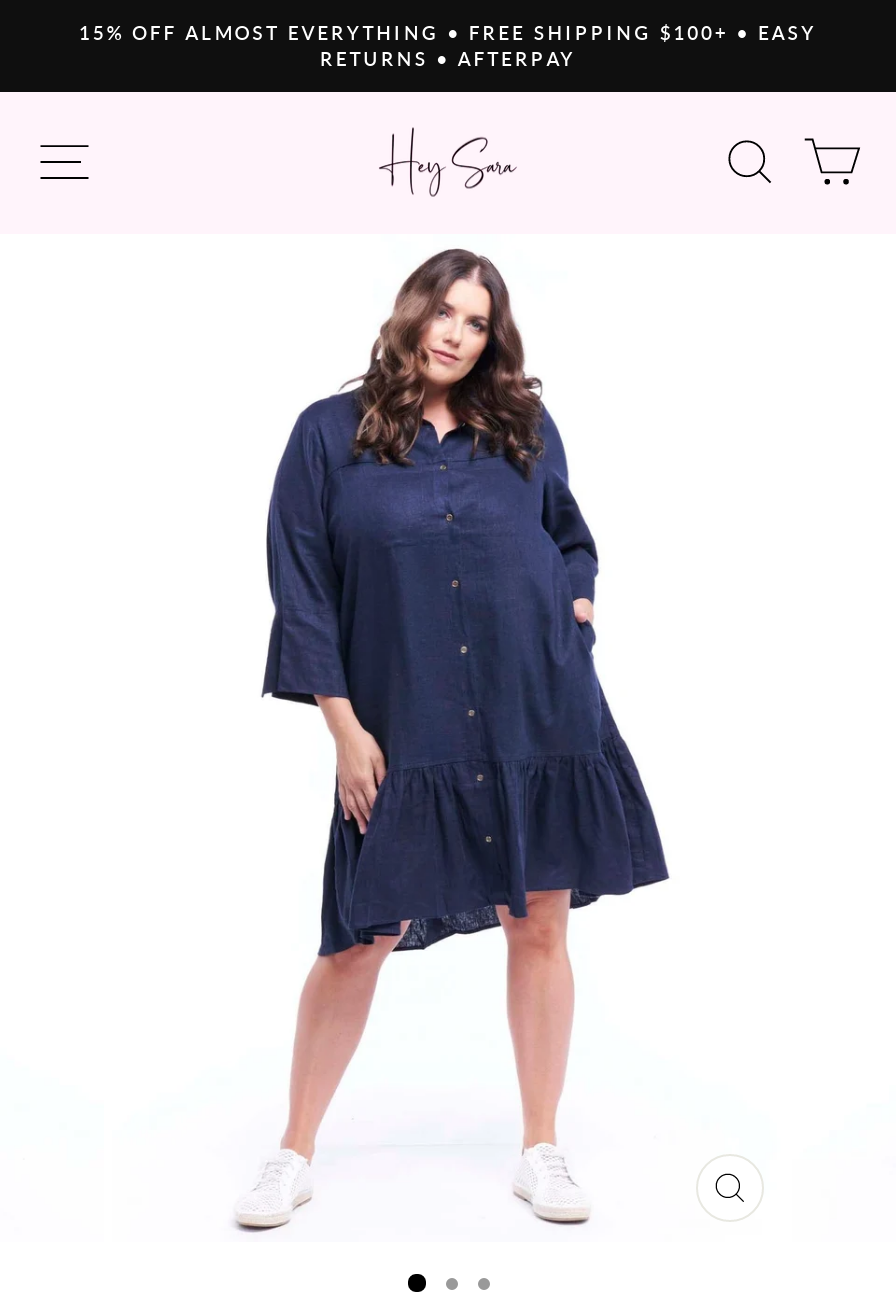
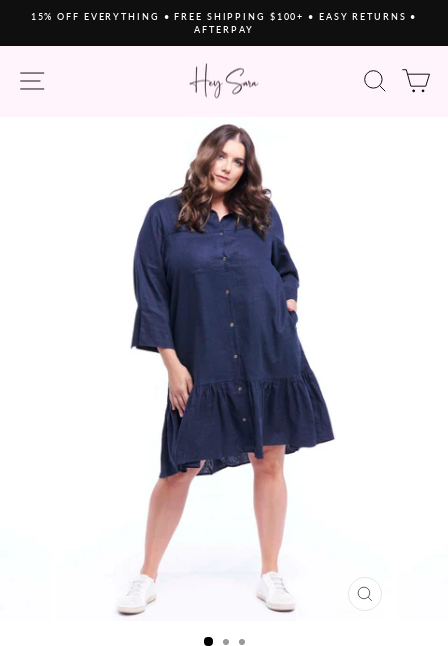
[79,22,817,70] 15% OFF ALMOST EVERYTHING • FREE SHIPPING $100+ • EASY | RETURNS • AFTERPAY -> [31,11,417,35] 15% OFF EVERYTHING • FREE SHIPPING $100+ • EASY RETURNS • | AFTERPAY

